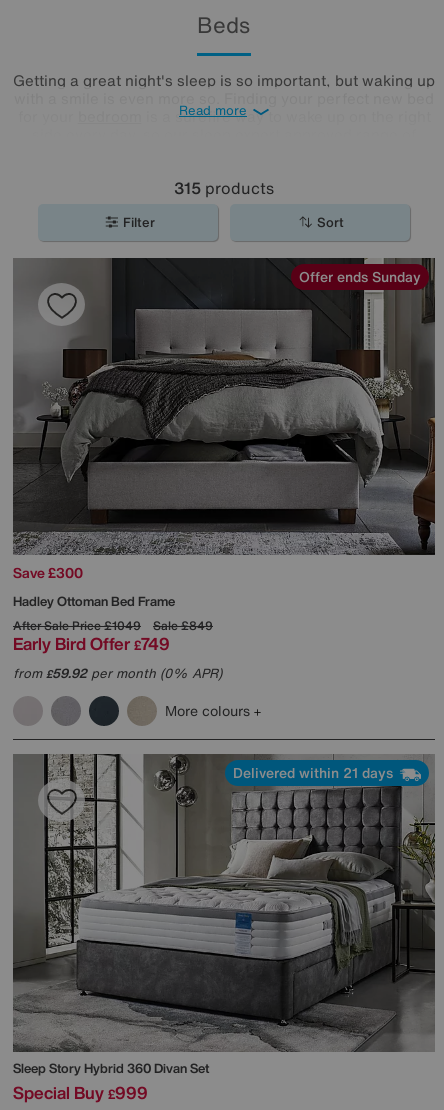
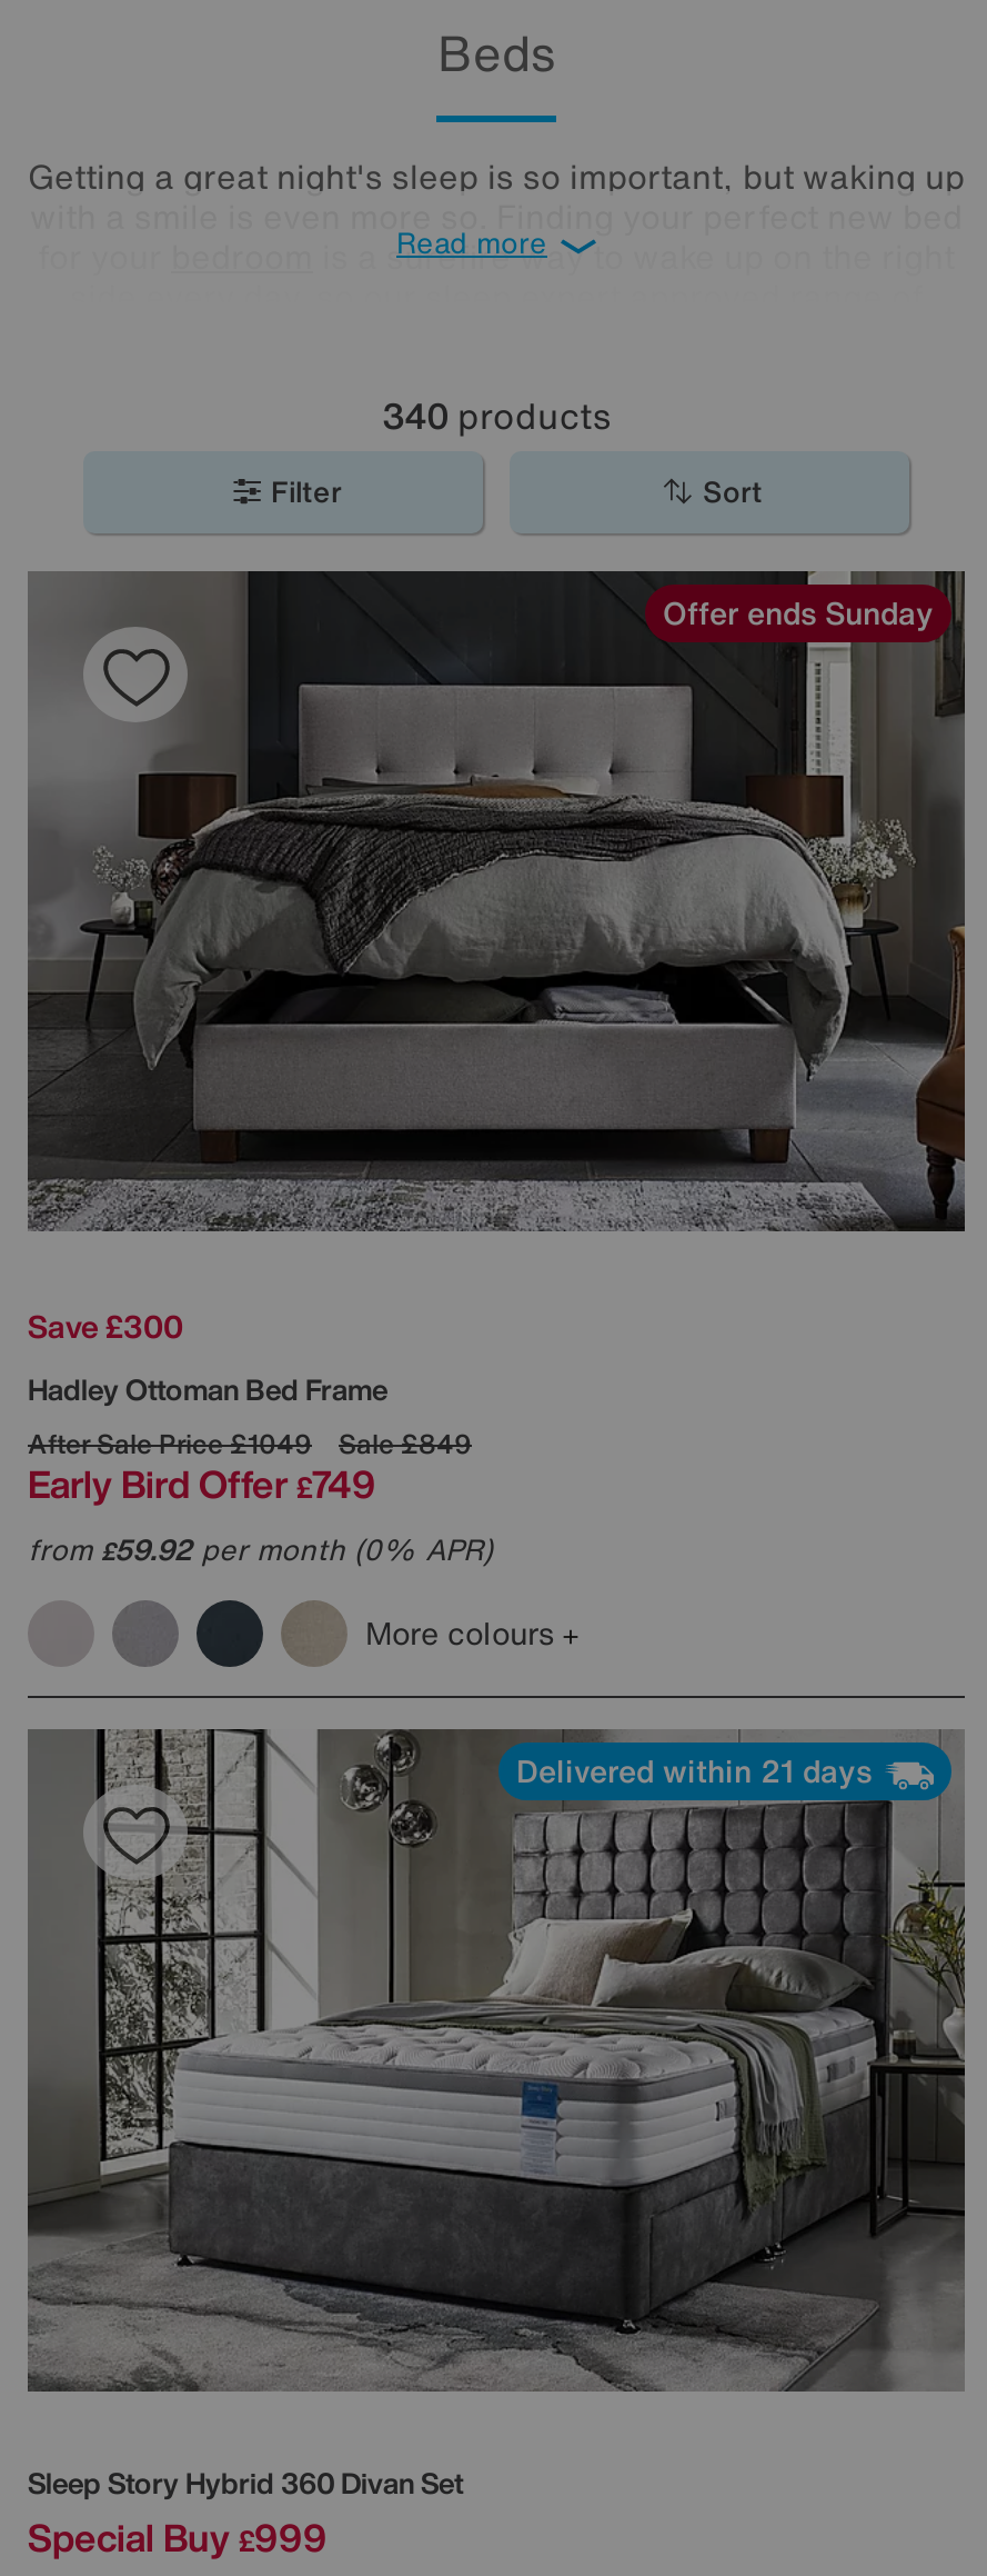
[174,176,274,200] 315 products -> [382,389,611,442] 340 products

